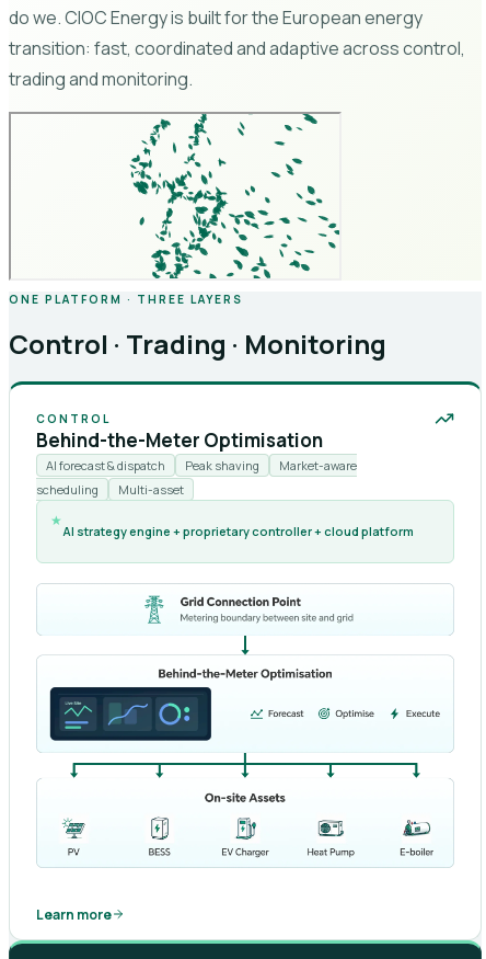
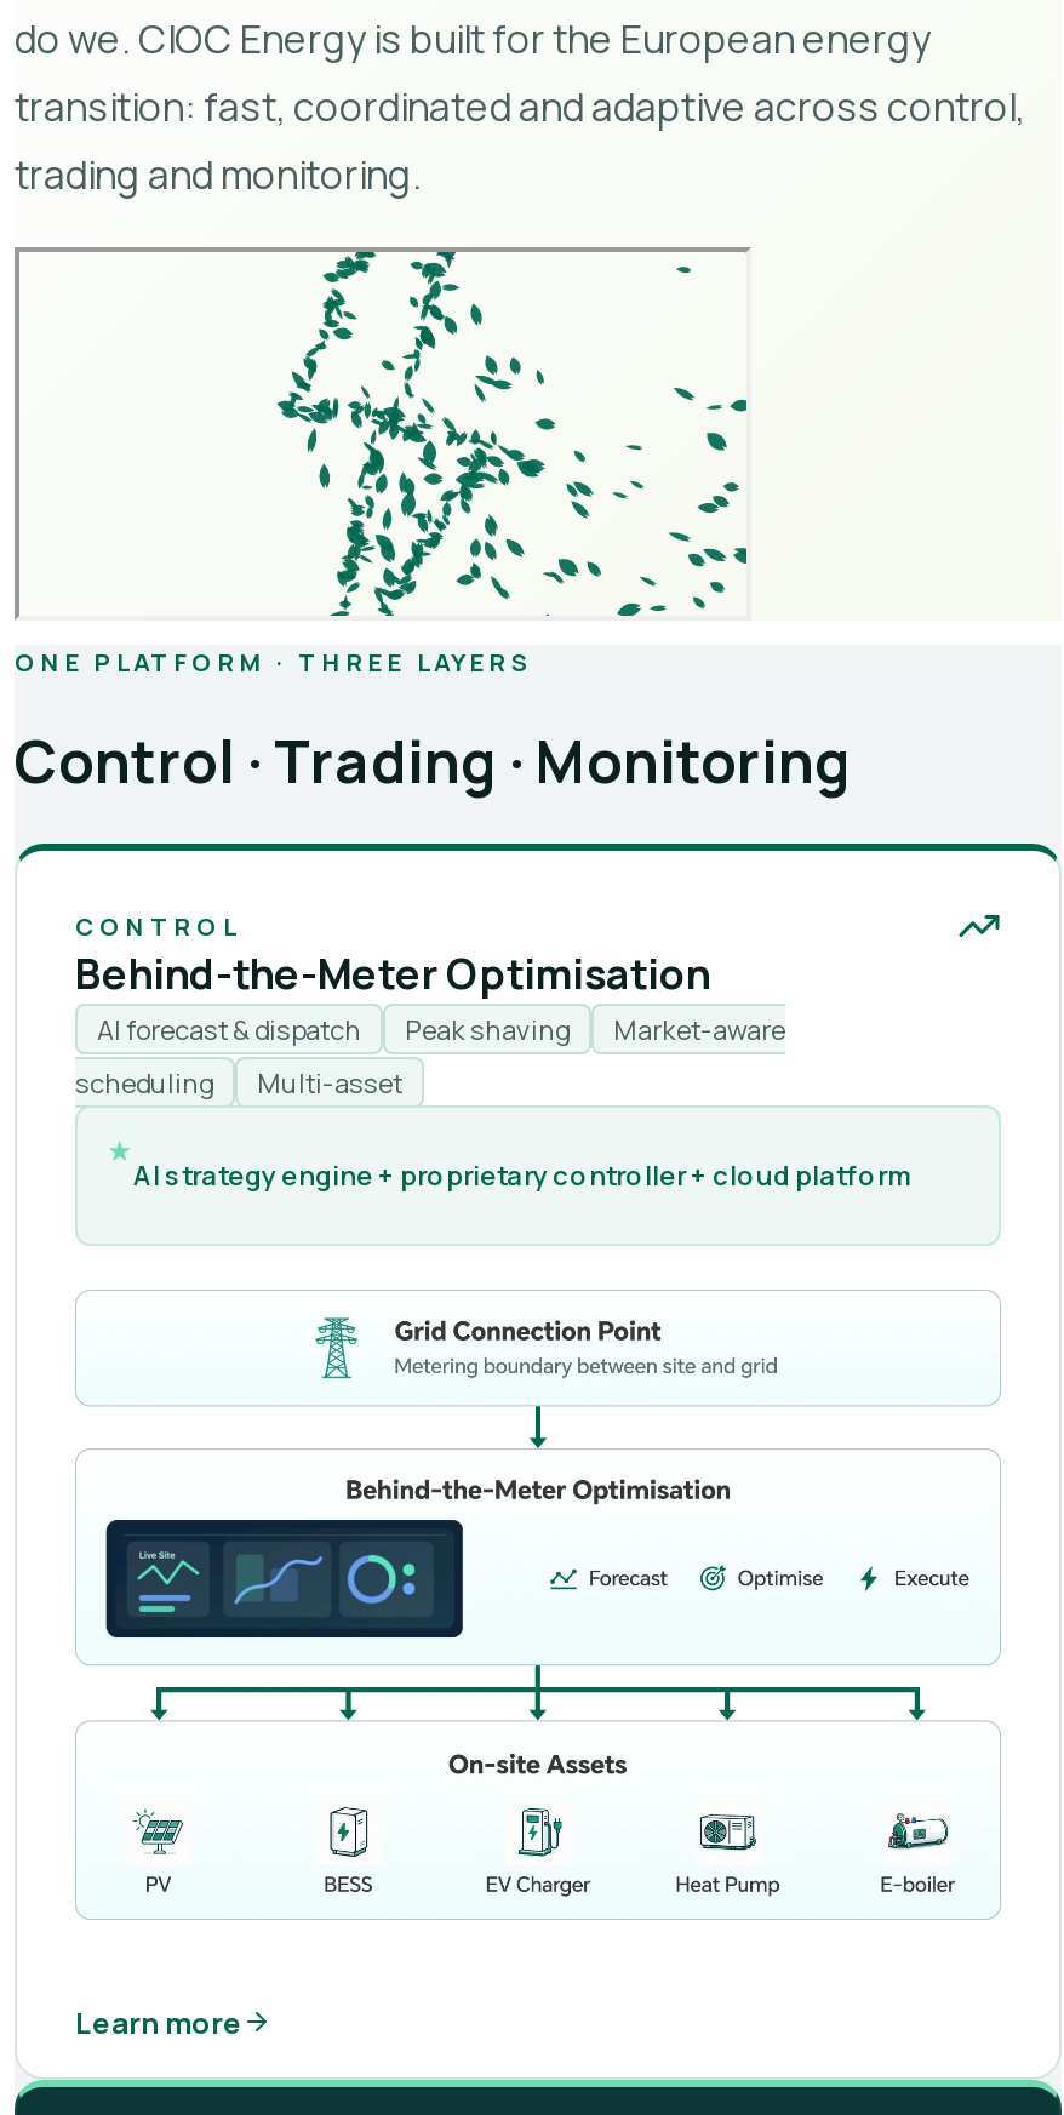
[128,113,340,279] [image] -> [276,250,749,618] [image]

